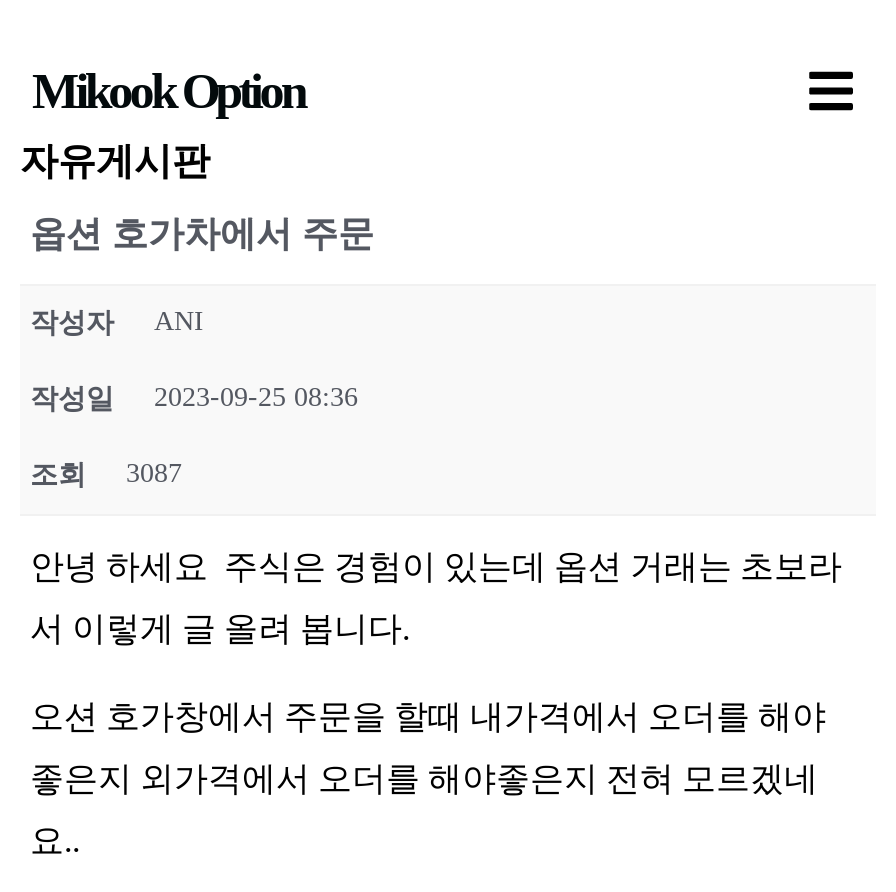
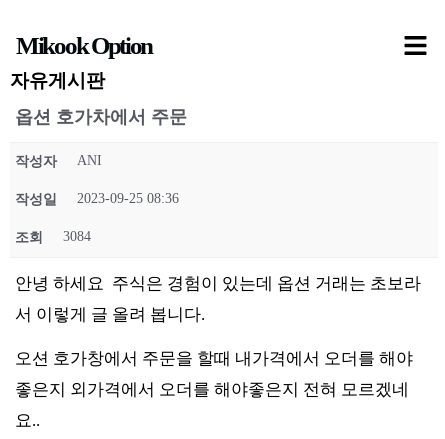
[126,458,182,488] 3087 -> [63,229,91,244] 3084

